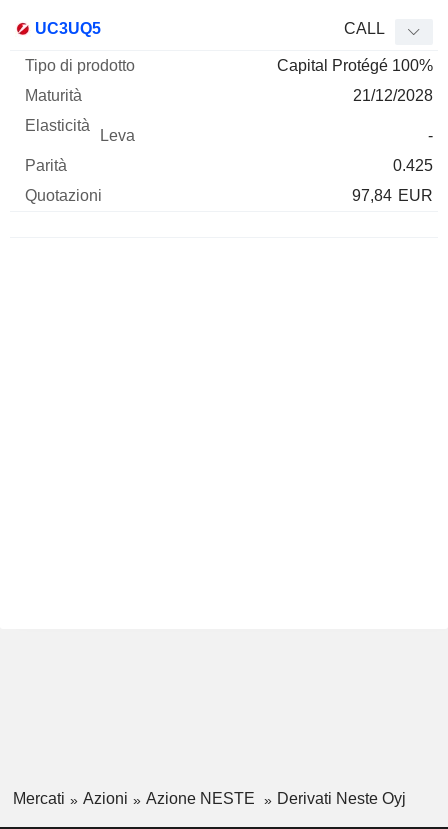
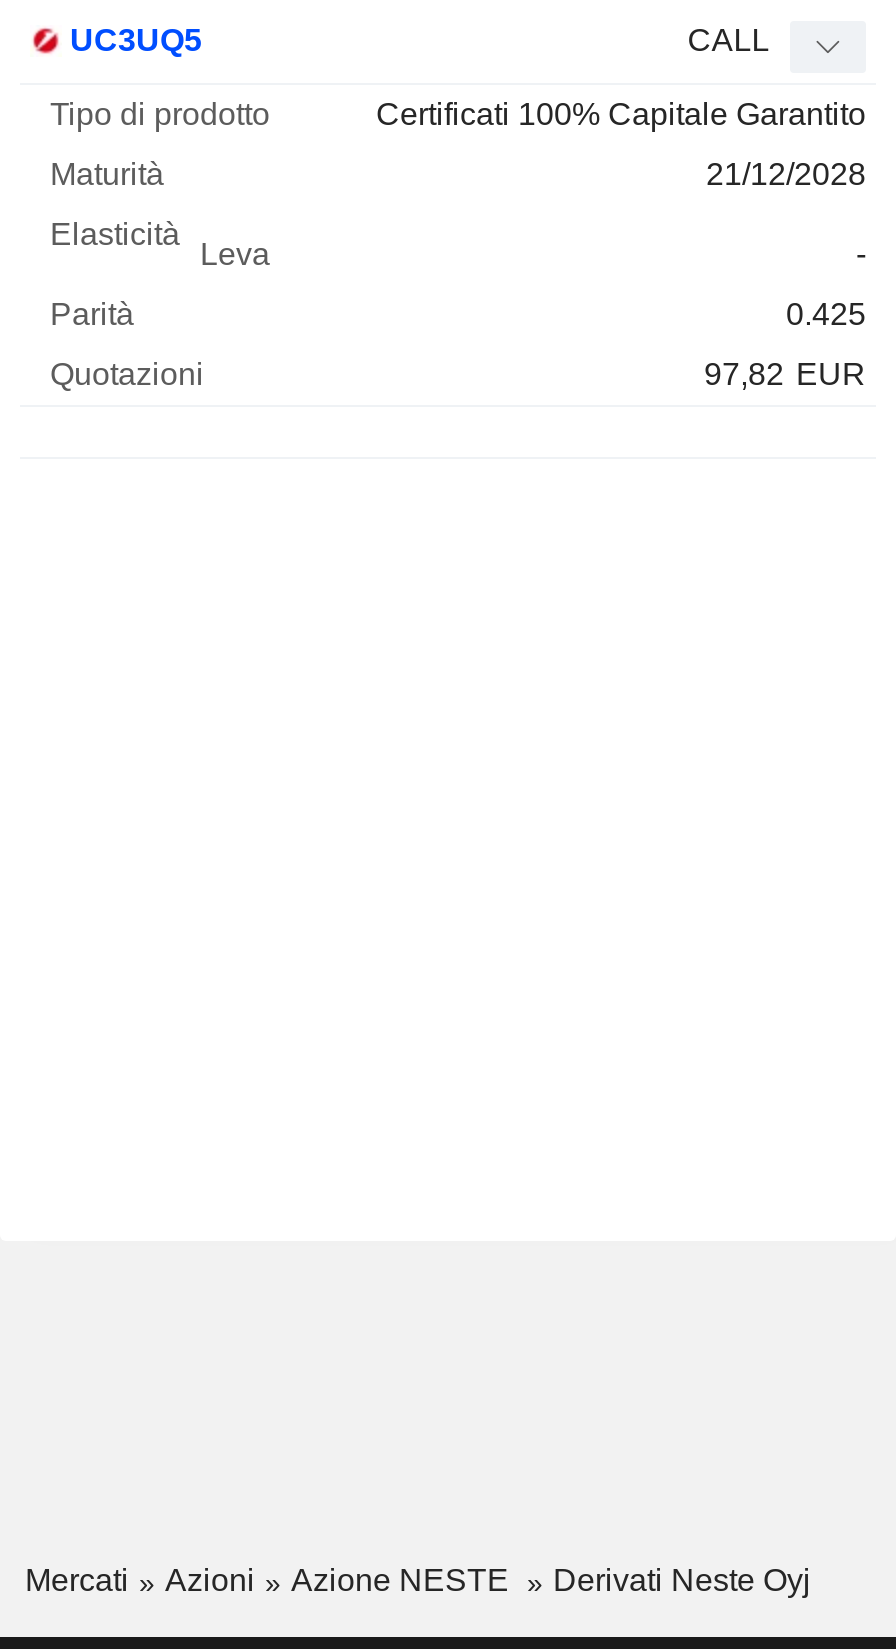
[277,57,433,74] Capital Protégé 100% -> [376,97,866,131] Certificati 100% Capitale Garantito
[352,187,433,204] 97,84 EUR -> [704,357,866,391] 97,82 EUR

